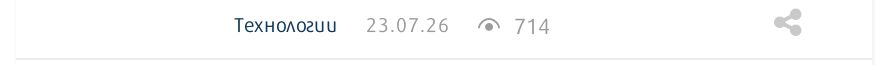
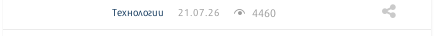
[366,8,550,40] 23.07.26 | 714 -> [178,4,276,20] 21.07.26 | 4460

